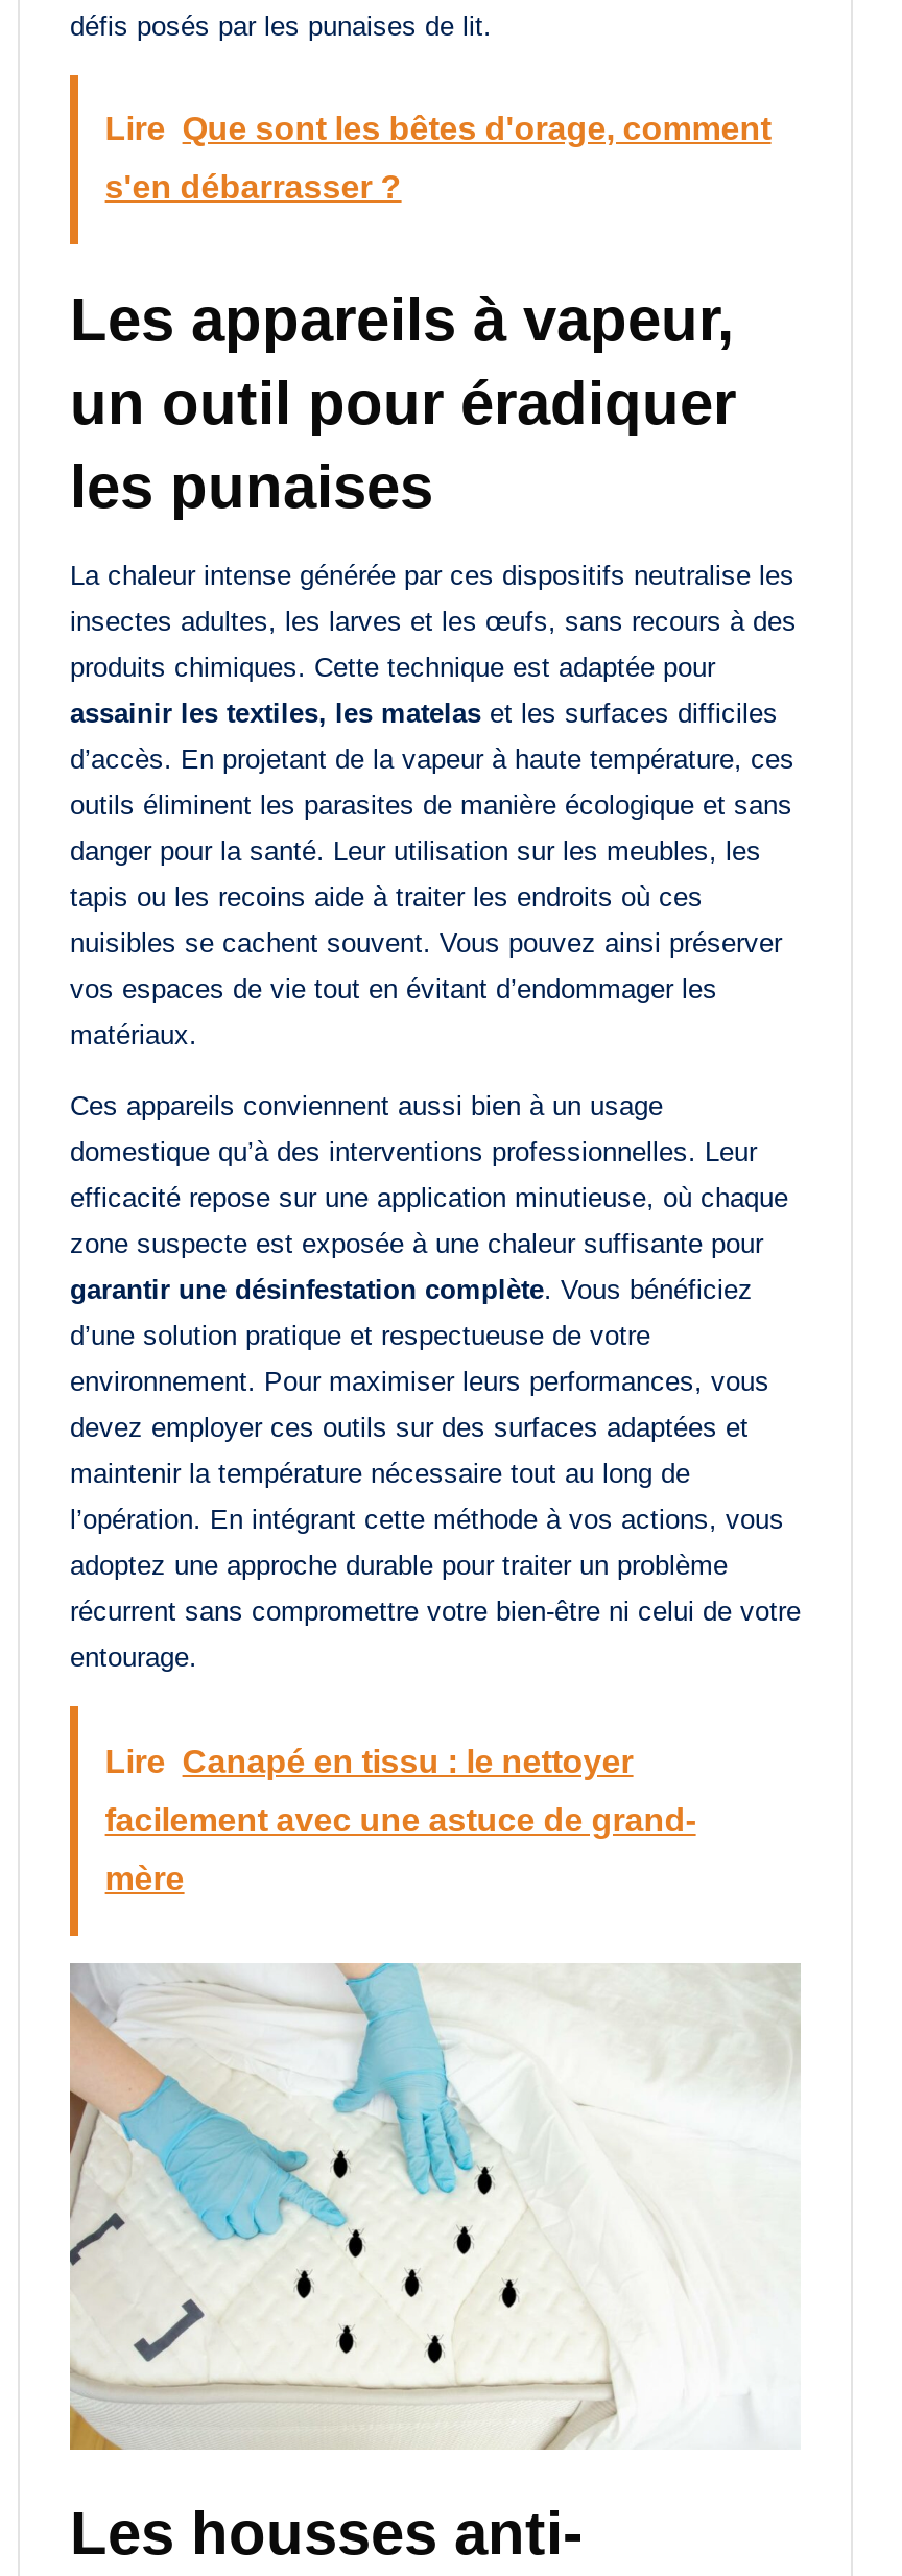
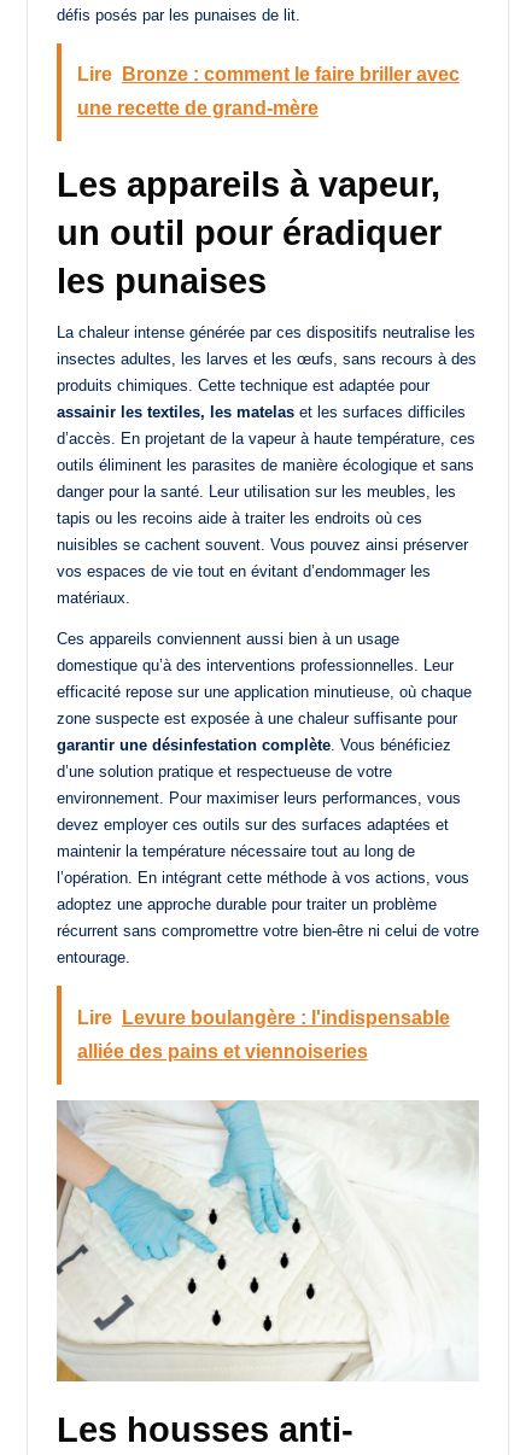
[105,112,771,147] Lire Que sont les bêtes d'orage, comment -> [77,64,459,85] Lire Bronze : comment le faire briller avec
[105,170,402,205] s'en débarrasser ? -> [77,98,318,119] une recette de grand-mère
[105,1744,696,1896] Lire Canapé en tissu : le nettoyer | facilement avec une astuce de grand- | mère -> [77,1007,450,1062] Lire Levure boulangère : l'indispensable | alliée des pains et viennoiseries

